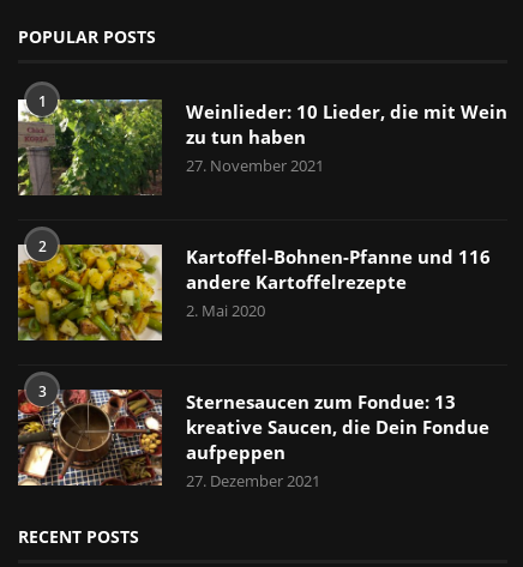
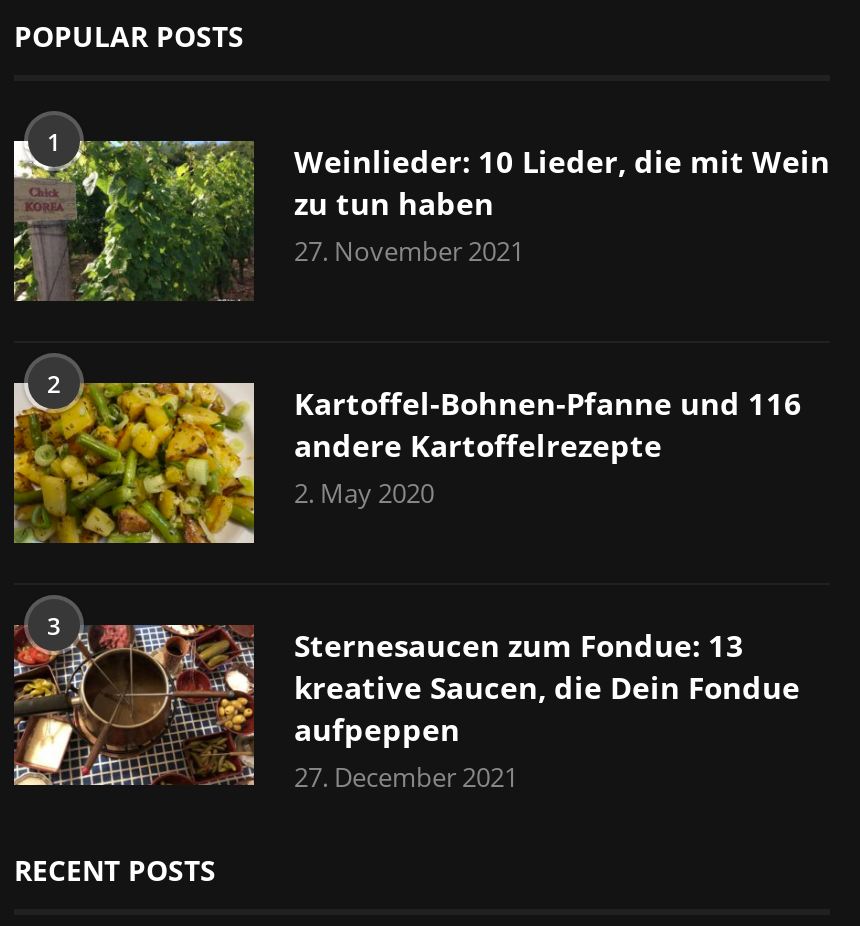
[186,300,265,322] 2. Mai 2020 -> [294,475,434,511] 2. May 2020
[186,470,320,492] 27. Dezember 2021 -> [294,759,518,795] 27. December 2021

